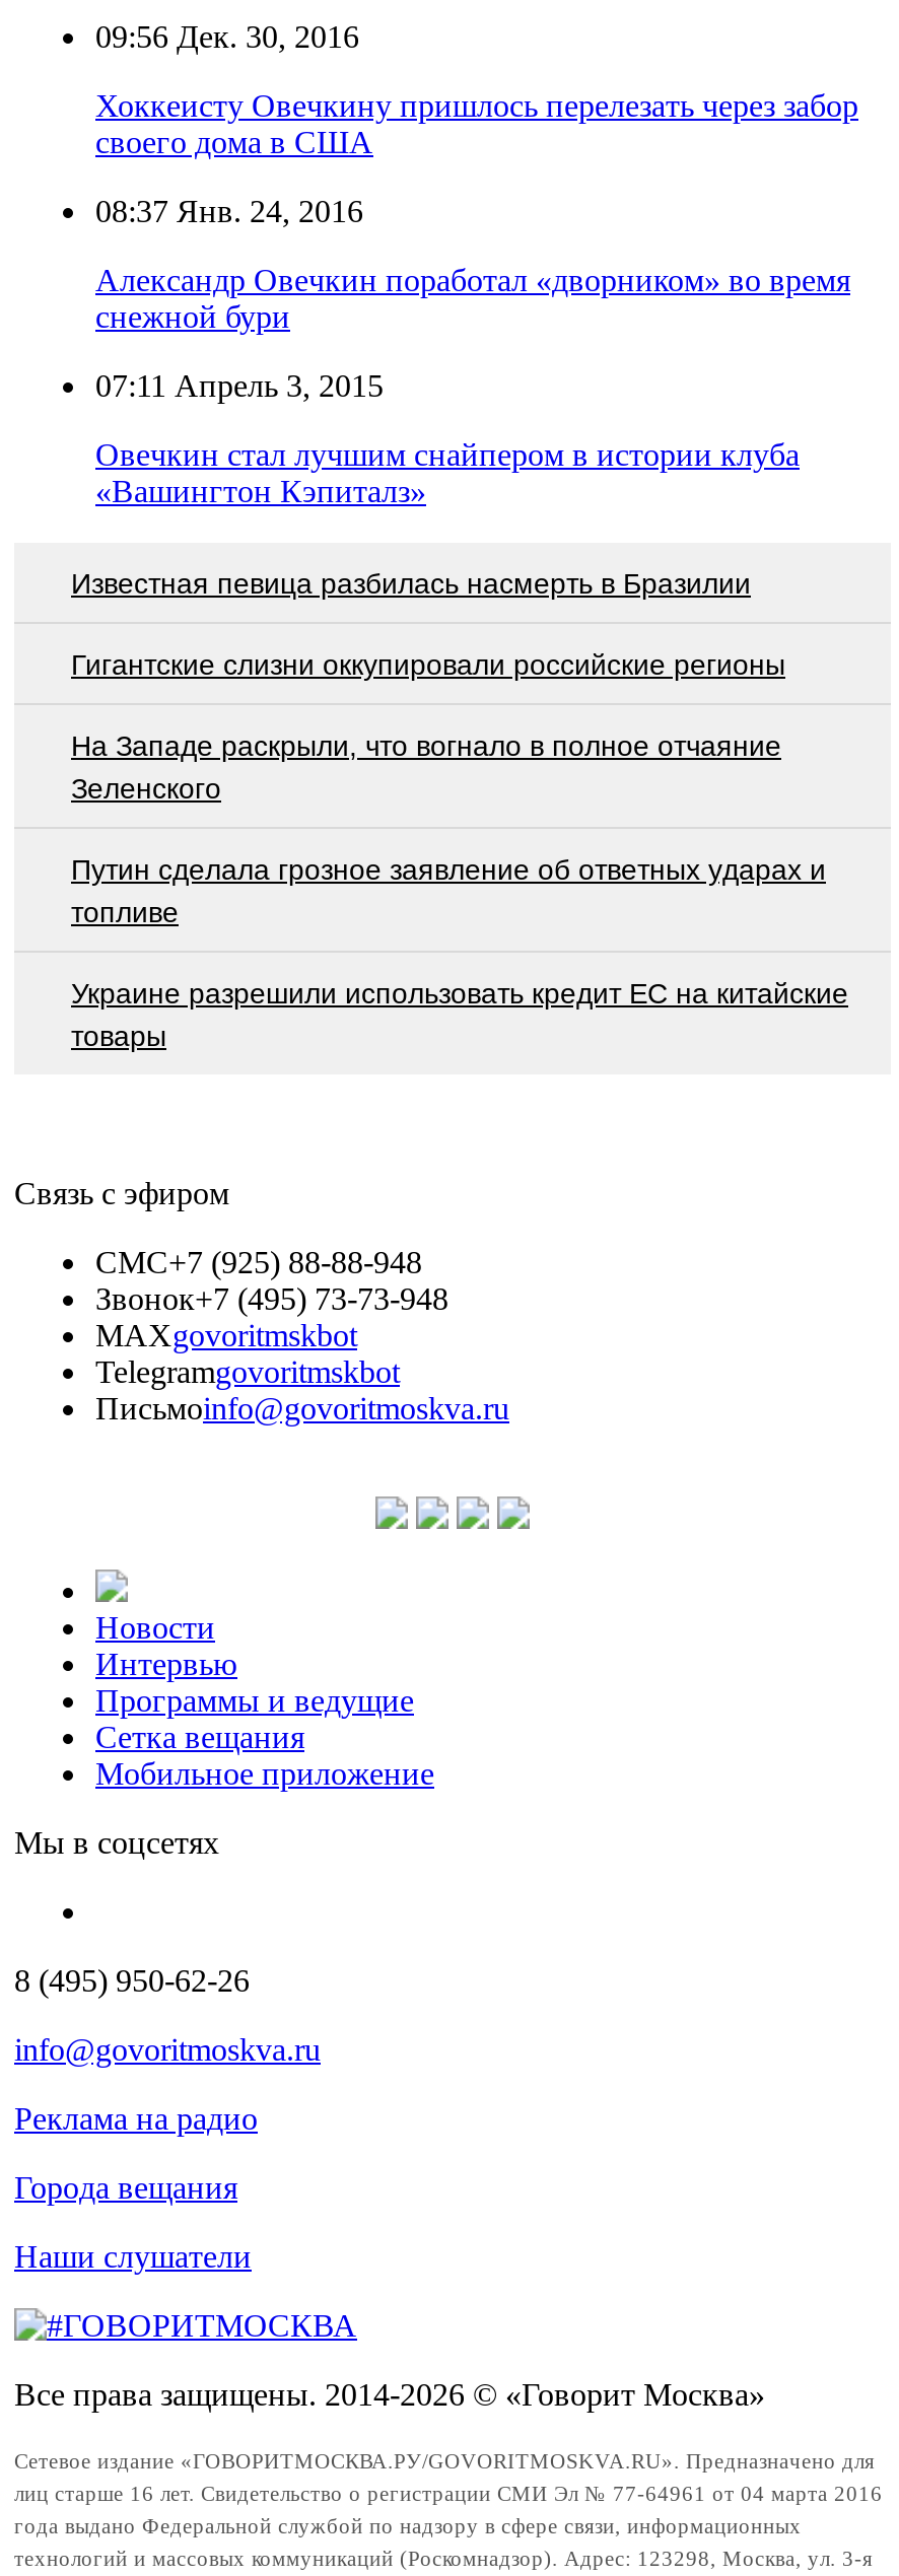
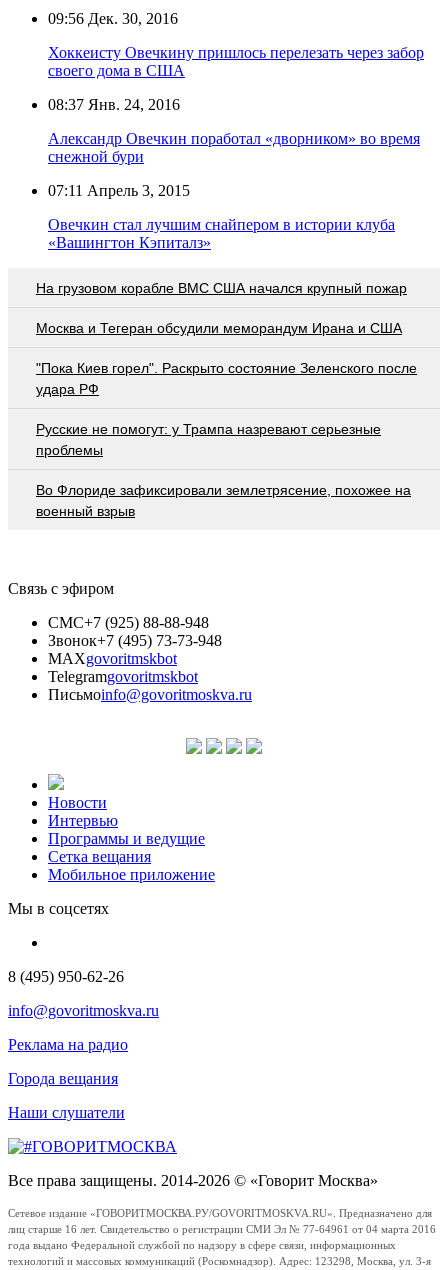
[71,567,751,599] Известная певица разбилась насмерть в Бразилии -> [36,280,407,296] На грузовом корабле ВМС США начался крупный пожар
[71,648,785,680] Гигантские слизни оккупировали российские регионы -> [36,320,402,336] Москва и Тегеран обсудили меморандум Ирана и США
[71,729,781,804] На Западе раскрыли, что вогнало в полное отчаяние | Зеленского -> [36,360,417,397] "Пока Киев горел". Раскрыто состояние Зеленского после | удара РФ
[71,853,826,928] Путин сделала грозное заявление об ответных ударах и | топливе -> [36,421,381,458] Русские не помогут: у Трампа назревают серьезные | проблемы
[71,976,848,1052] Украине разрешили использовать кредит ЕС на китайские | товары -> [36,482,411,519] Во Флориде зафиксировали землетрясение, похожее на | военный взрыв

